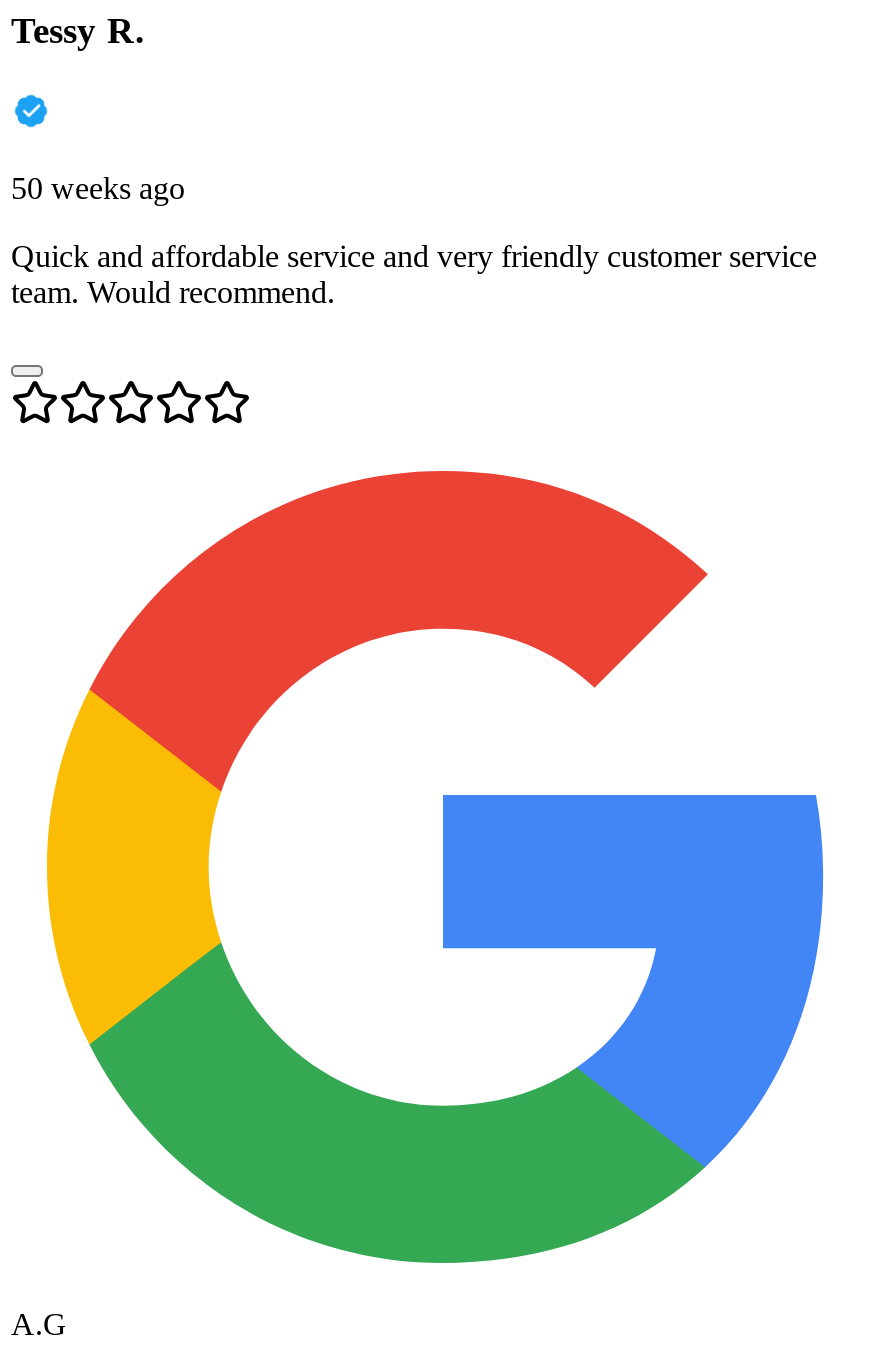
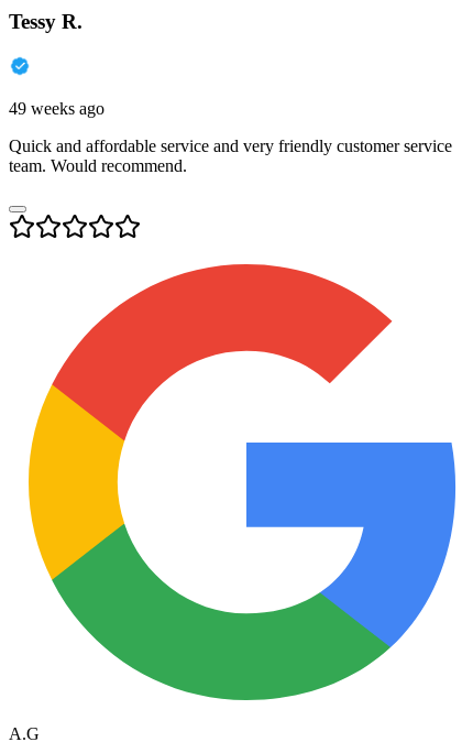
[11,171,185,205] 50 weeks ago -> [9,99,105,118] 49 weeks ago

